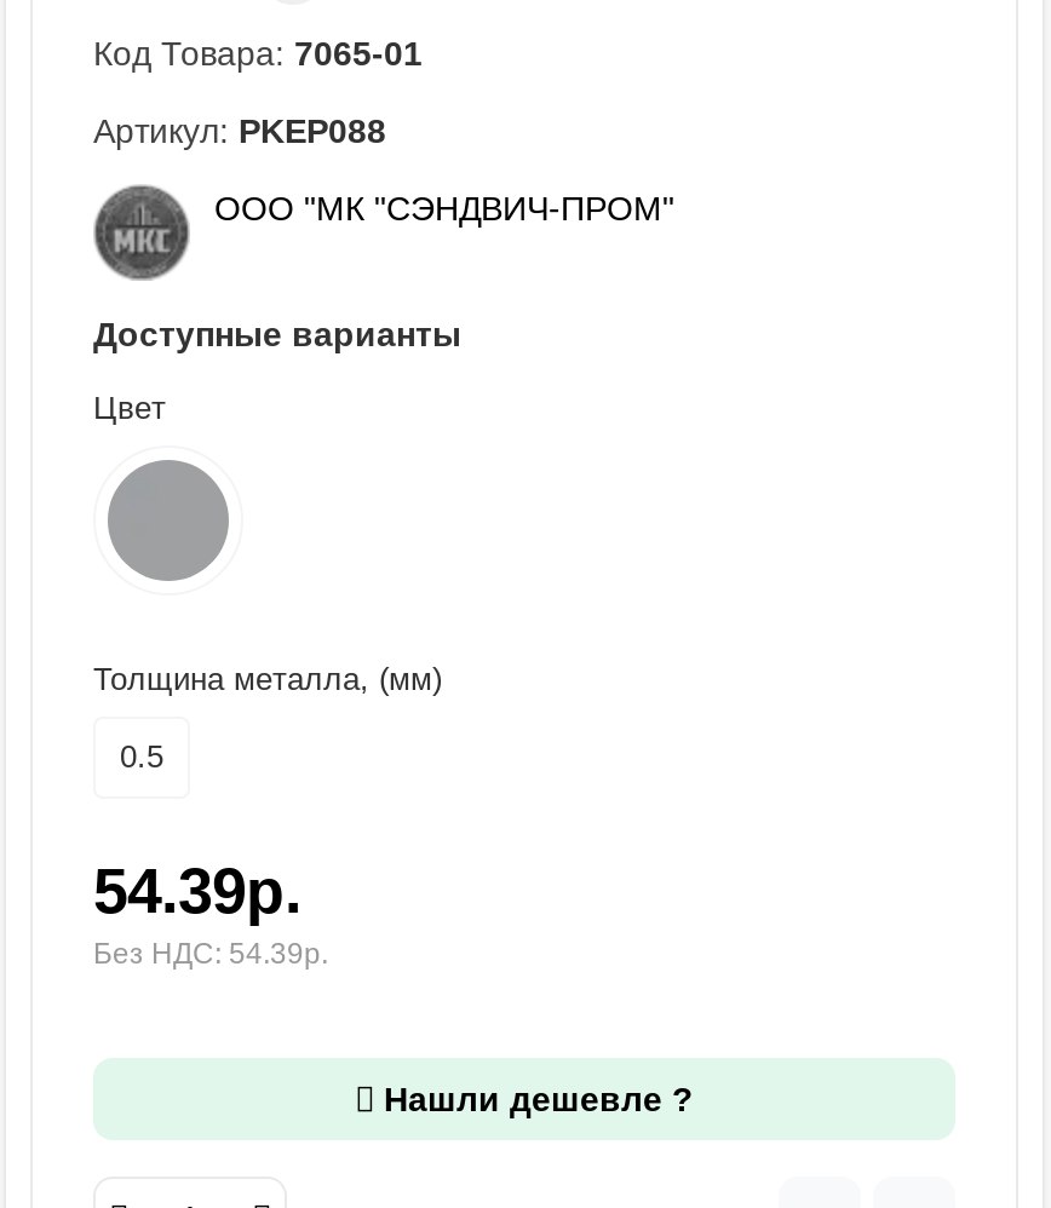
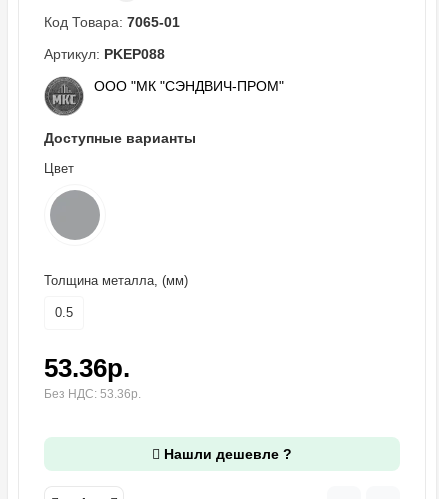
[93,856,328,972] 54.39р. | Без НДС: 54.39р. -> [44,353,141,401] 53.36р. | Без НДС: 53.36р.

